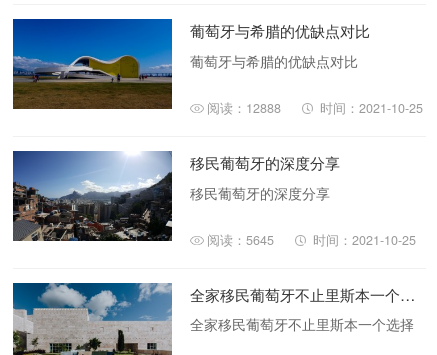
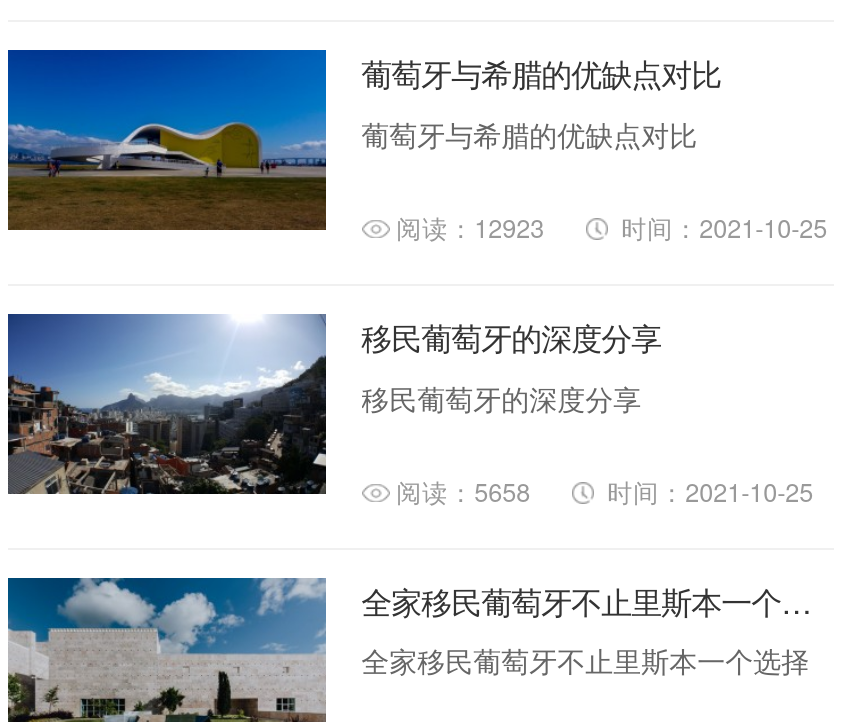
[207,99,281,117] 阅读：12888 -> [396,211,544,247] 阅读：12923
[207,231,274,249] 阅读：5645 -> [396,474,530,510] 阅读：5658

